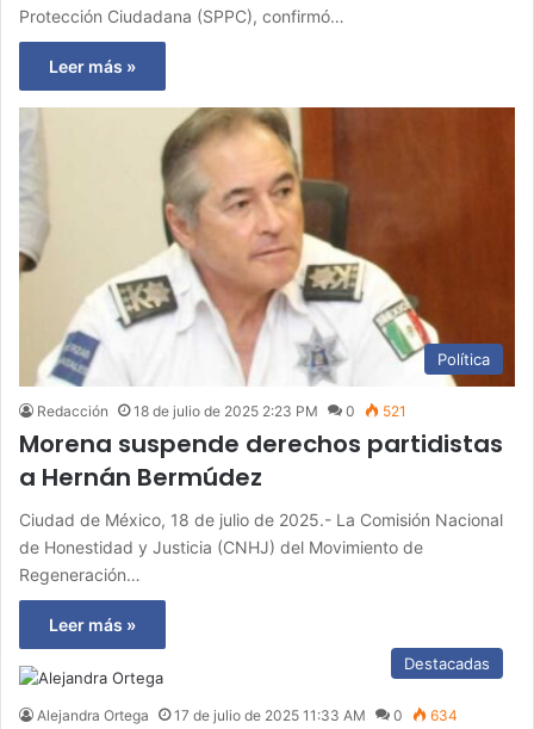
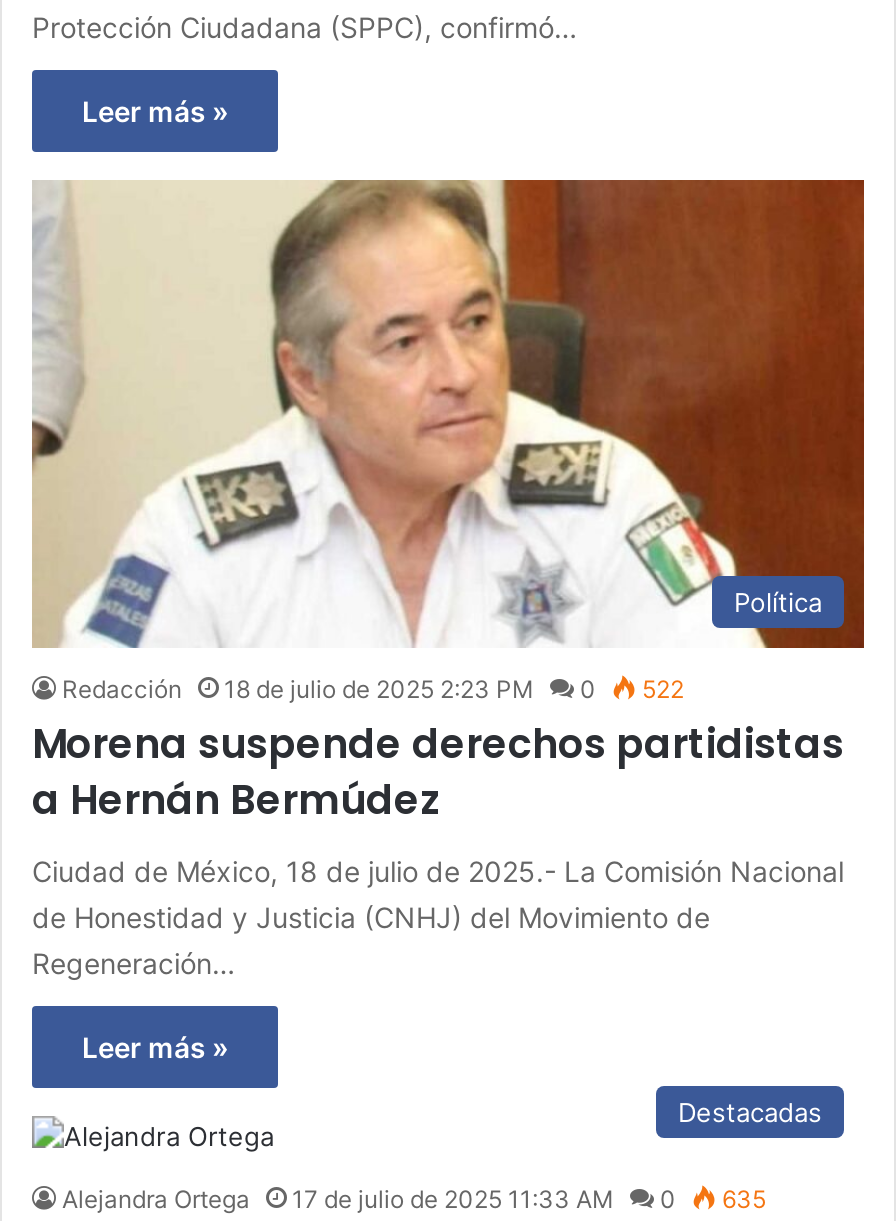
[37,402,406,420] Redacción 18 de julio de 2025 2:23 PM 0 521 -> [62,673,684,703] Redacción 18 de julio de 2025 2:23 PM 0 522
[37,707,458,724] Alejandra Ortega 17 de julio de 2025 11:33 AM 0 634 -> [62,1183,766,1213] Alejandra Ortega 17 de julio de 2025 11:33 AM 0 635

